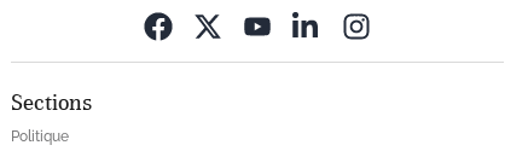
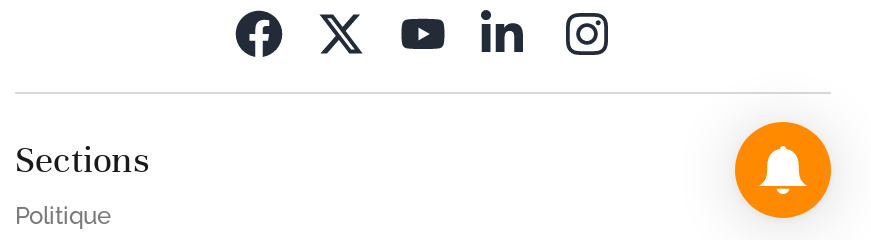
none -> [733,120,833,222] [image]

